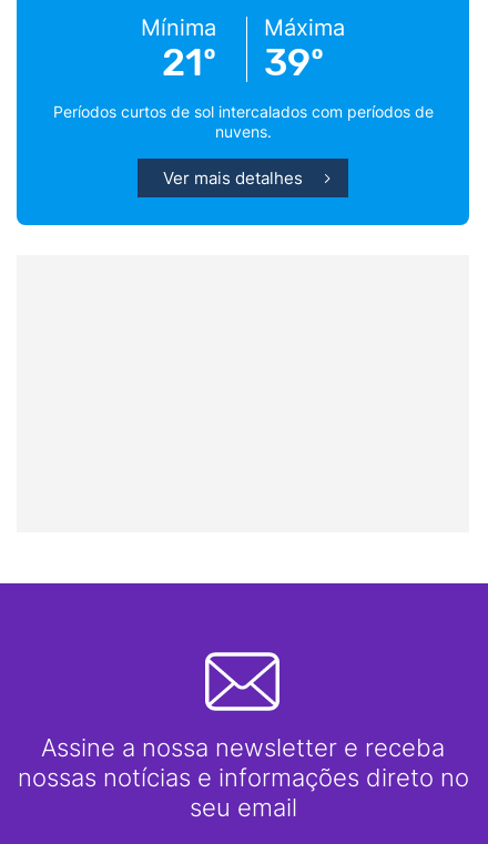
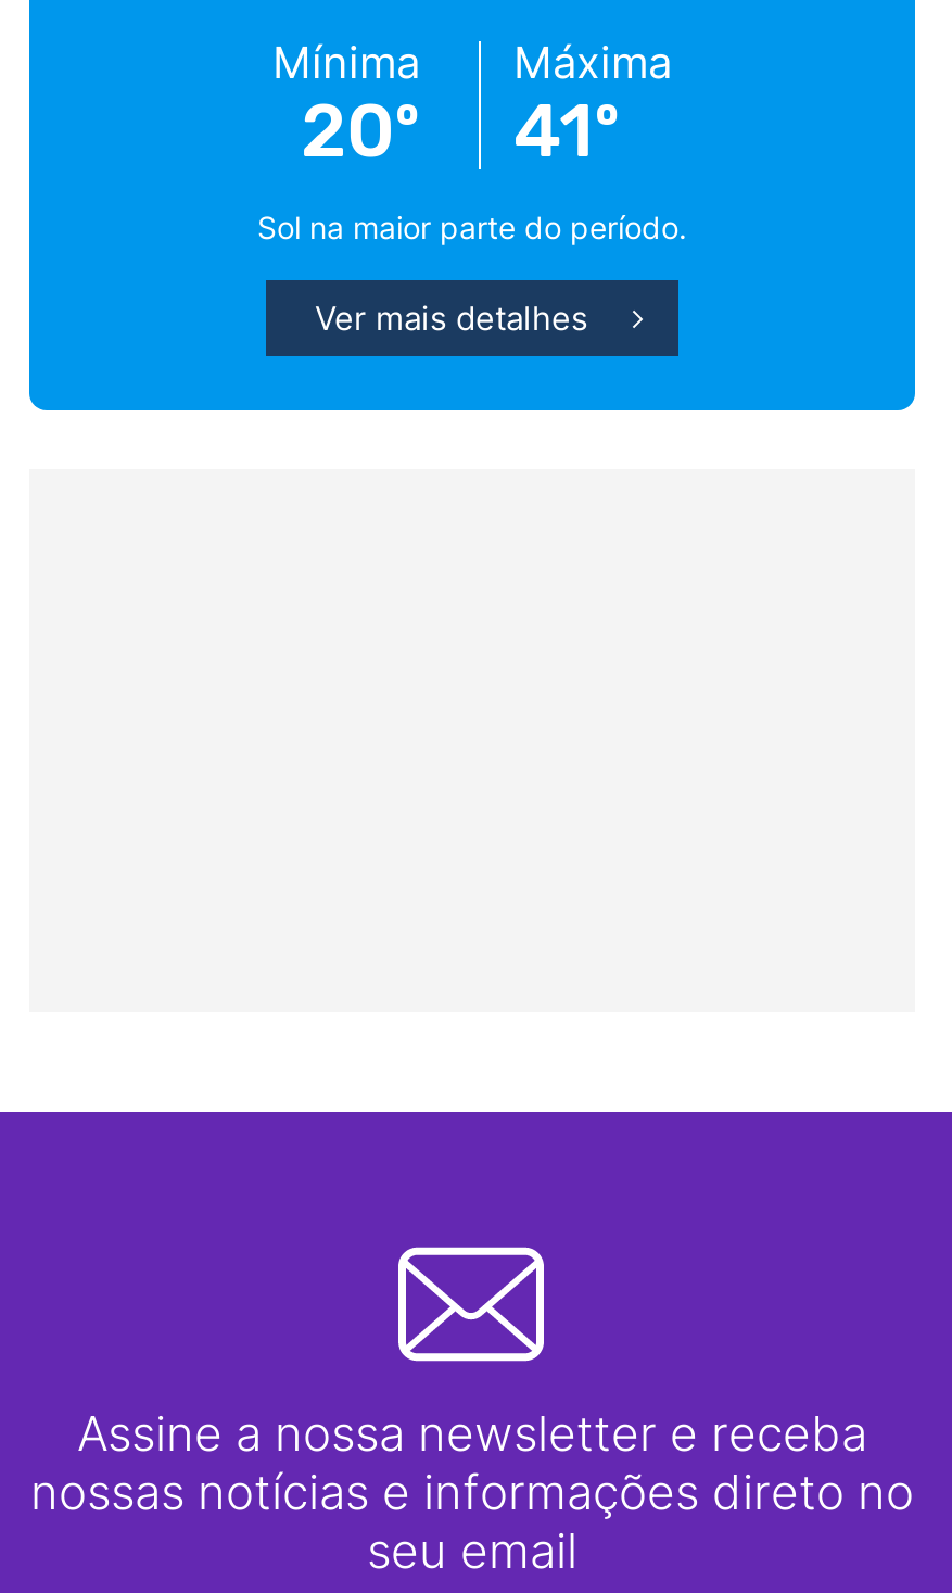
[53,40,433,141] 39º | Períodos curtos de sol intercalados com períodos de | nuvens. -> [257,87,687,246] 41º | Sol na maior parte do período.
[162,40,216,86] 21º -> [301,87,420,176] 20º

